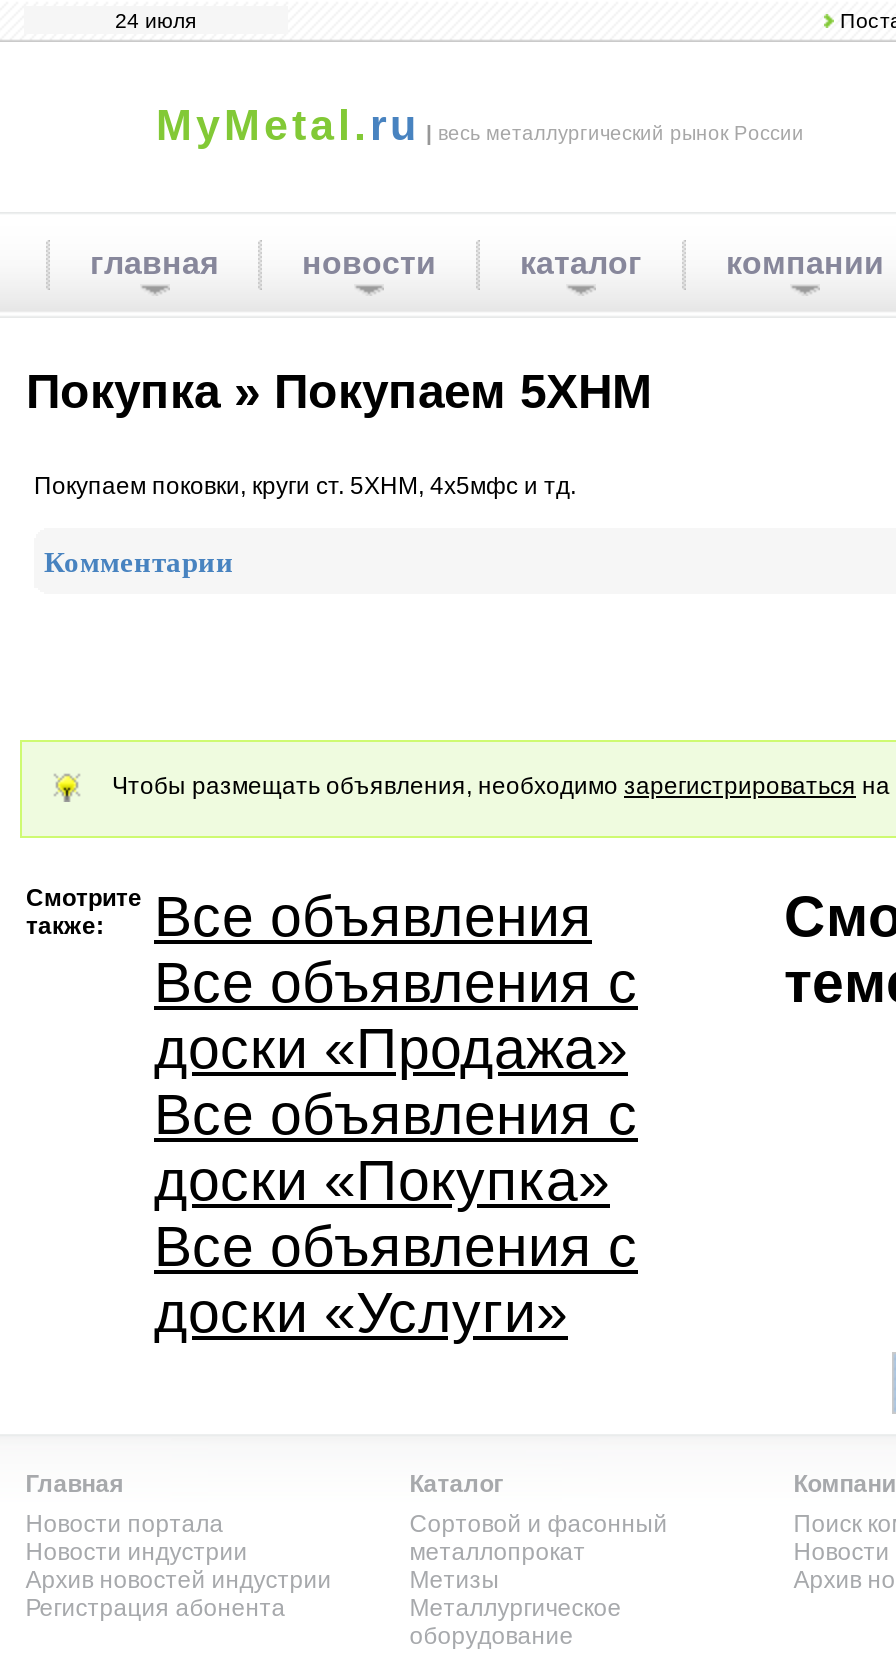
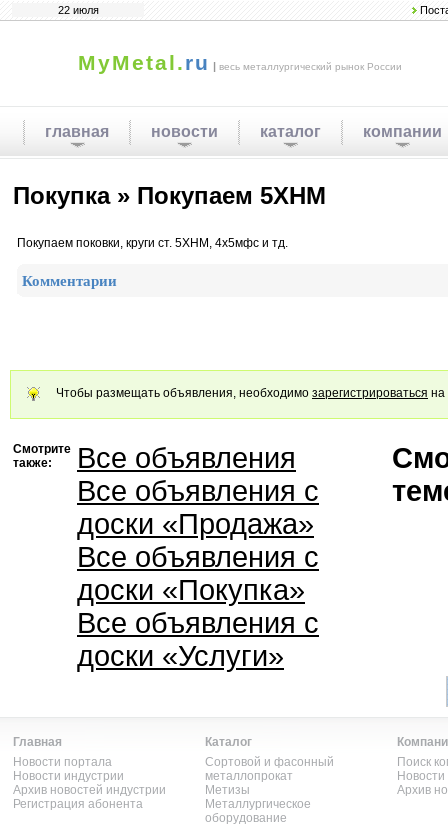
[115,8,197,32] 24 июля -> [57,4,98,16] 22 июля

